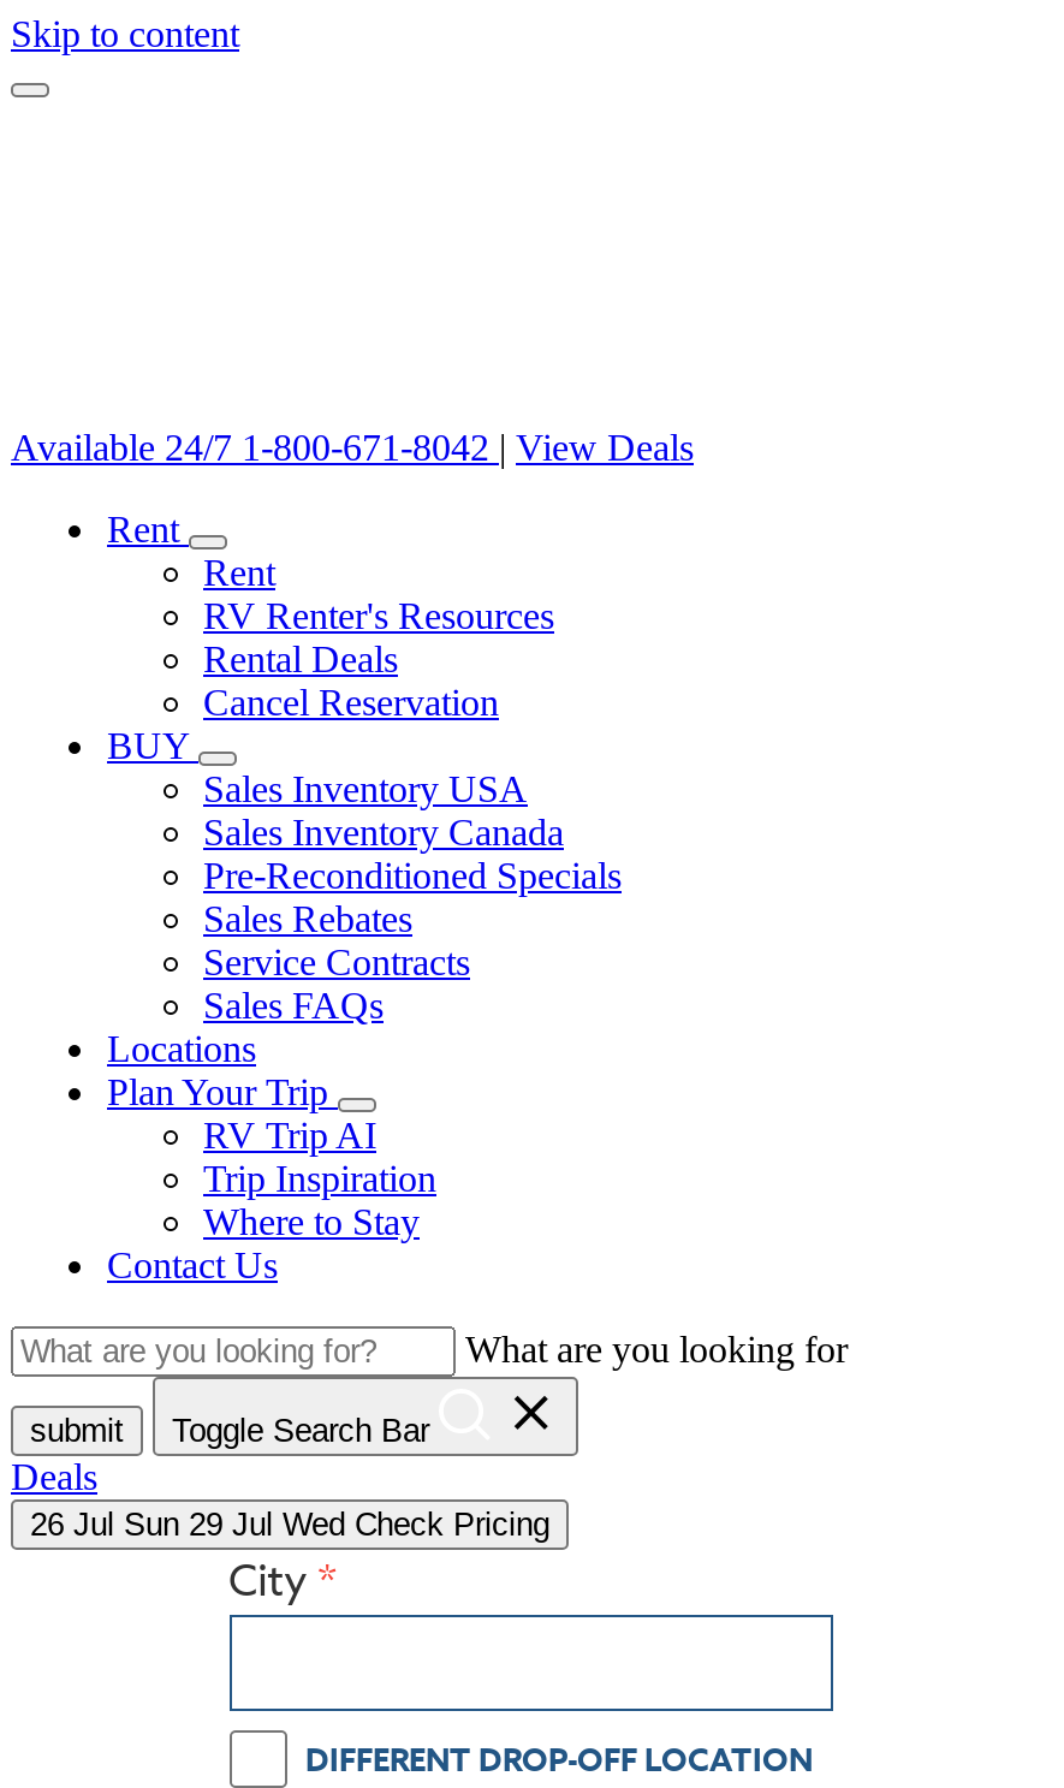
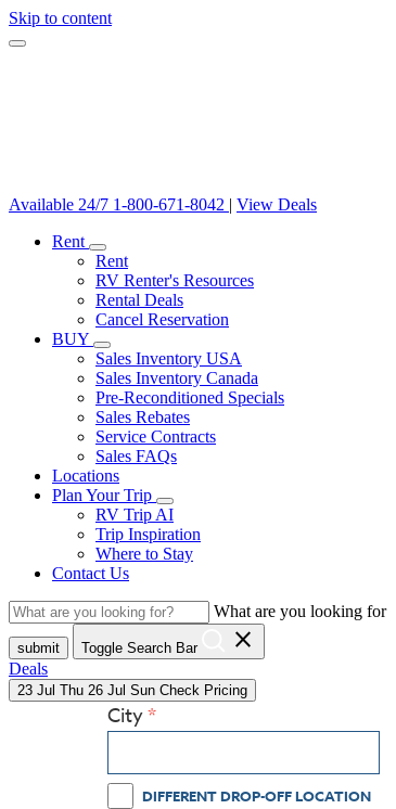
[30,1507,549,1543] 26 Jul Sun 29 Jul Wed Check Pricing -> [17,682,247,698] 23 Jul Thu 26 Jul Sun Check Pricing

